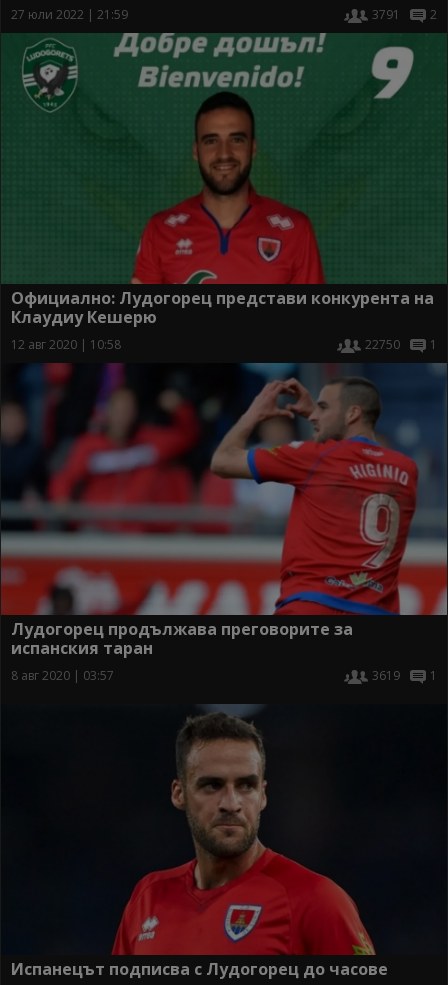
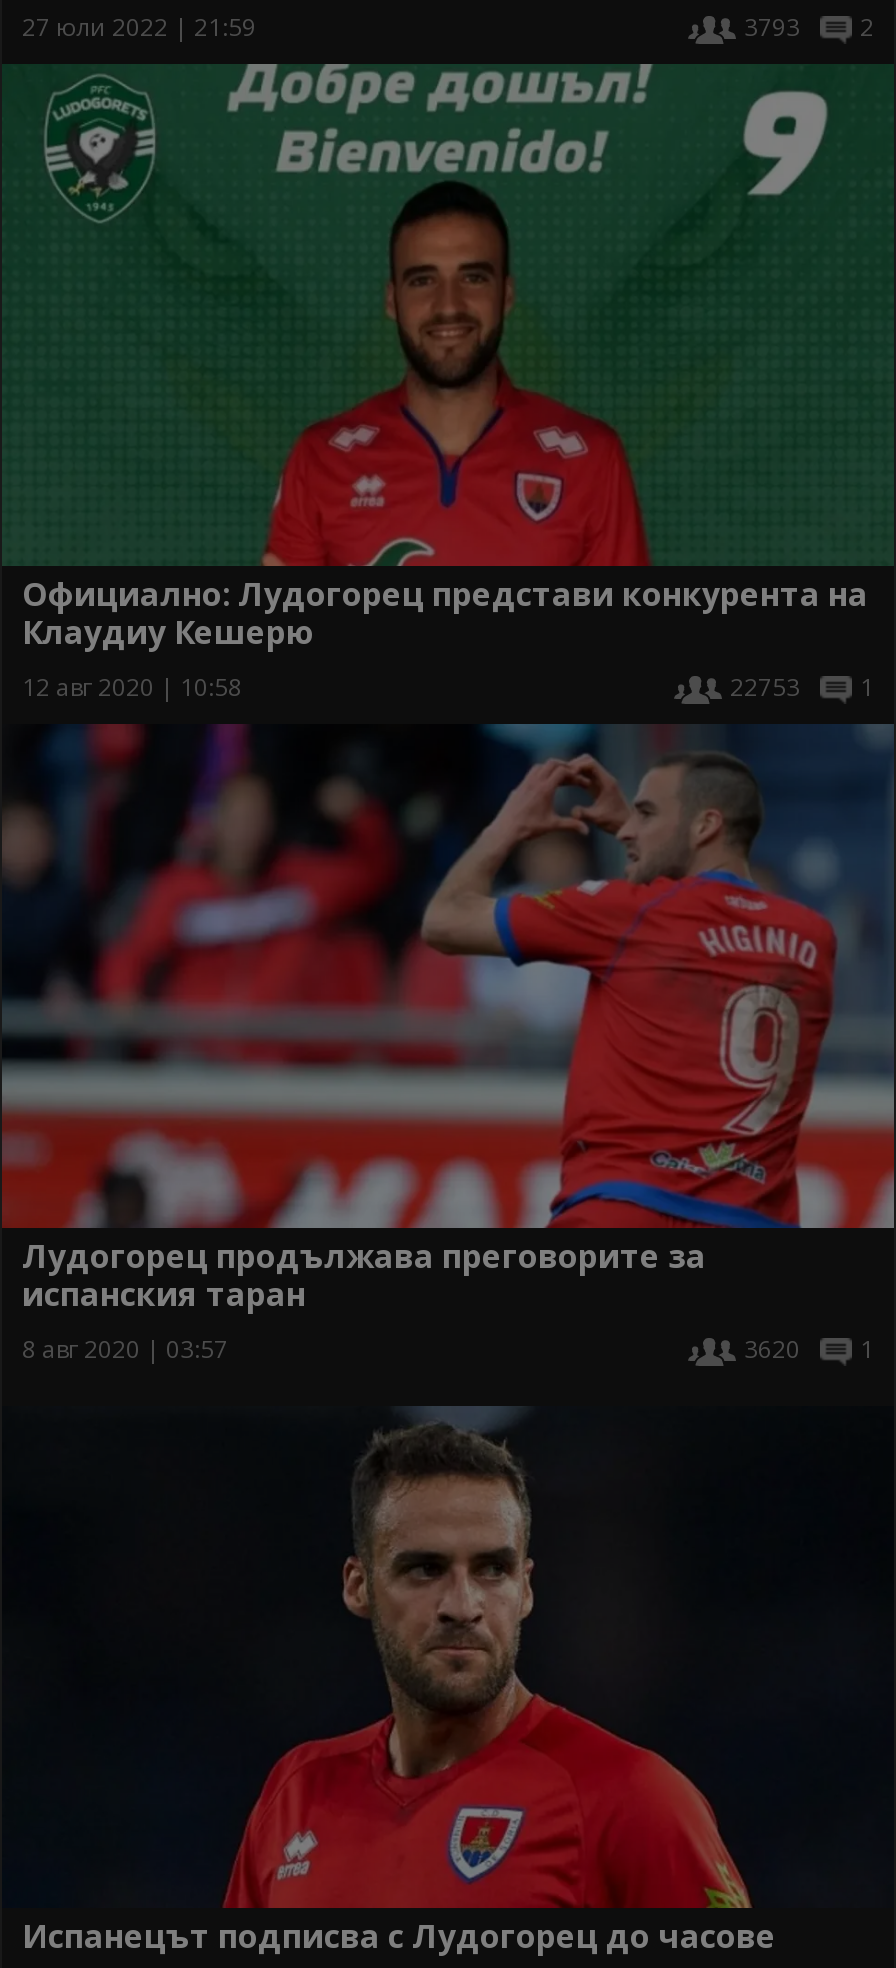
[372,6,437,23] 3791 2 -> [744,11,874,45] 3793 2
[365,336,437,353] 22750 1 -> [730,671,874,705] 22753 1
[372,666,437,683] 3619 1 -> [744,1331,874,1365] 3620 1

